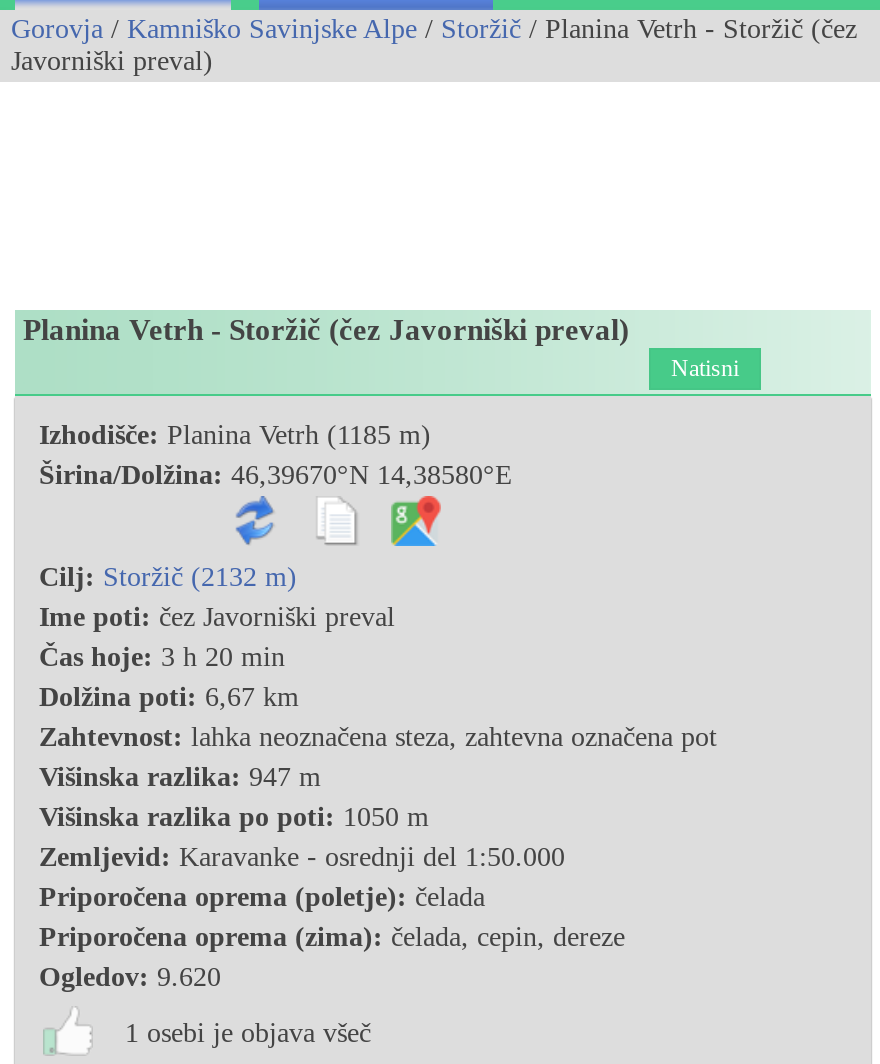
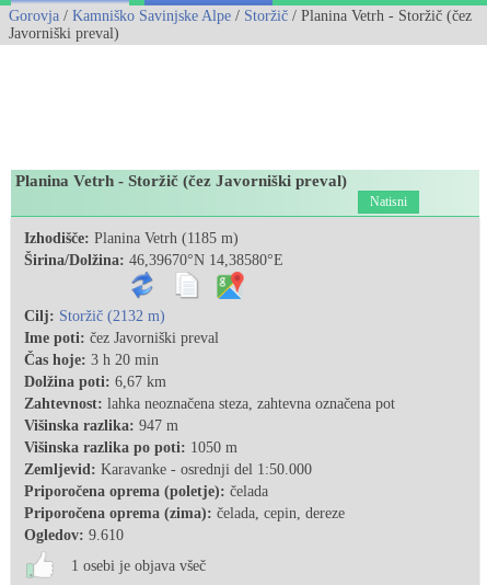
[39,962,221,992] Ogledov: 9.620 -> [24,527,124,543] Ogledov: 9.610

